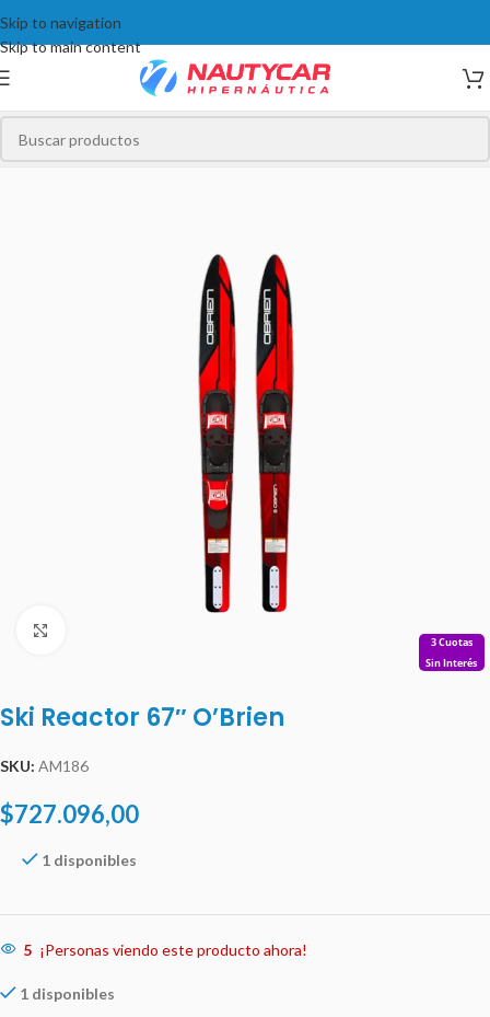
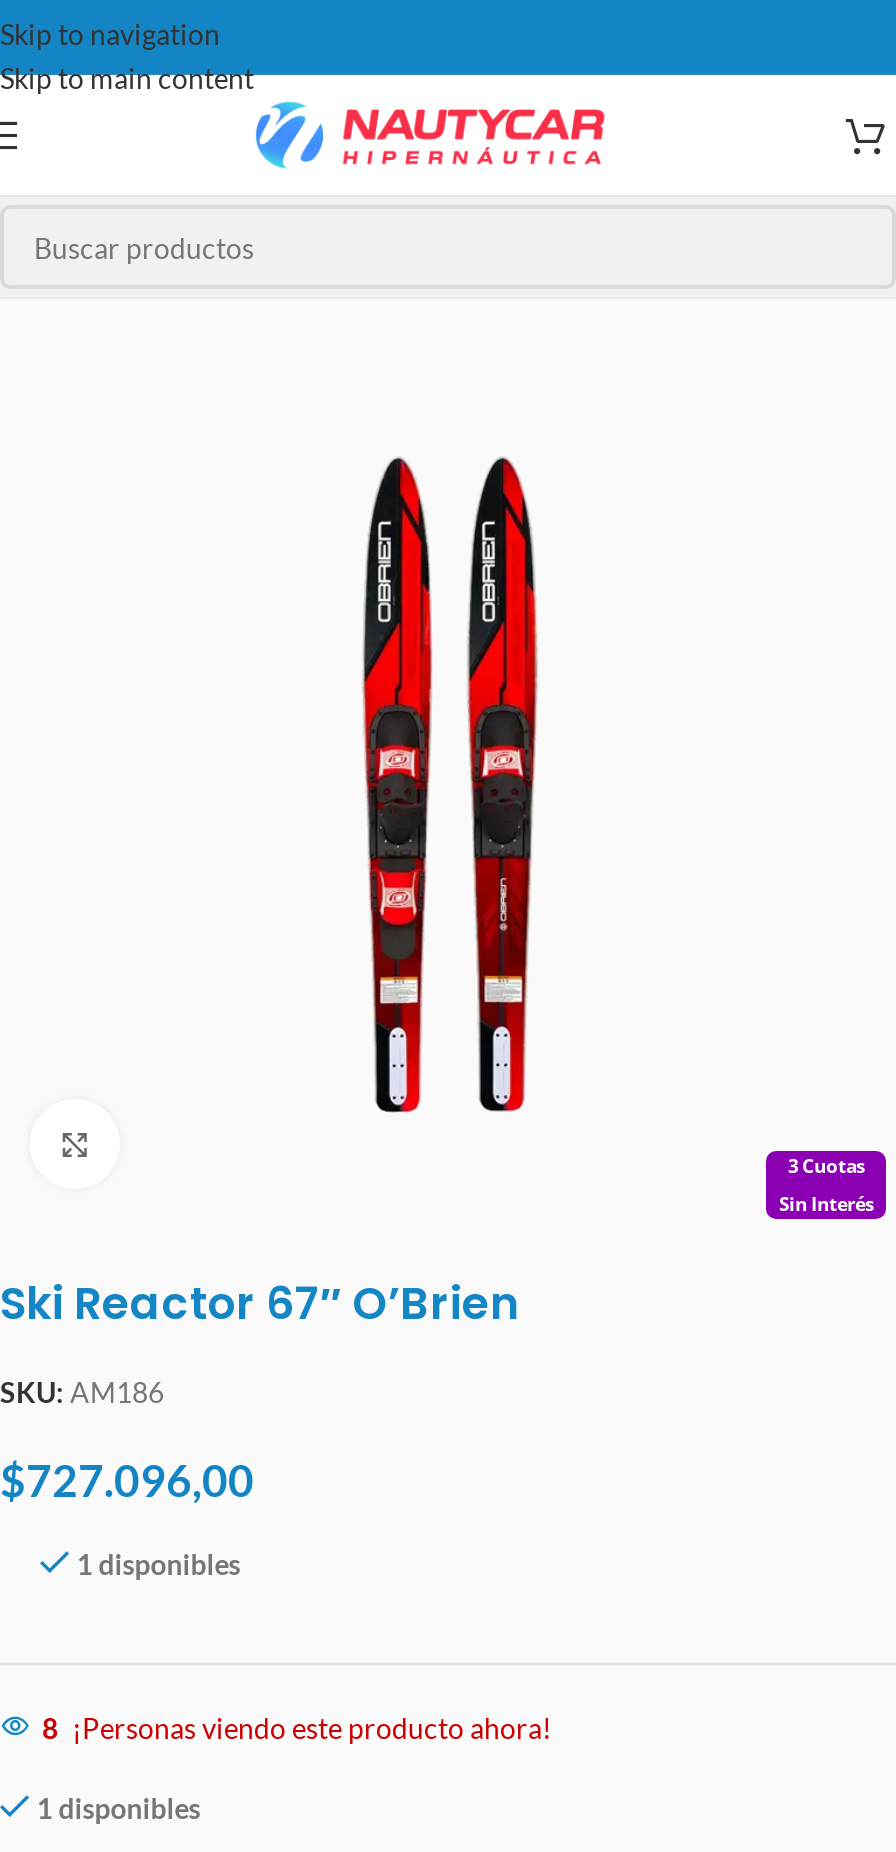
[23,940,307,959] 5 ¡Personas viendo este producto ahora! -> [42,1711,552,1745] 8 ¡Personas viendo este producto ahora!

